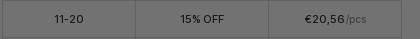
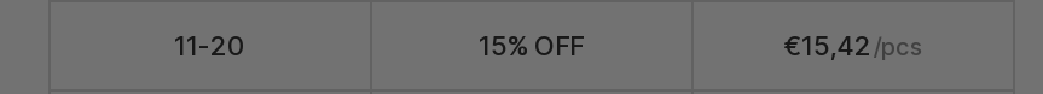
[304,12,365,26] €20,56 /pcs -> [784,29,922,63] €15,42 /pcs

